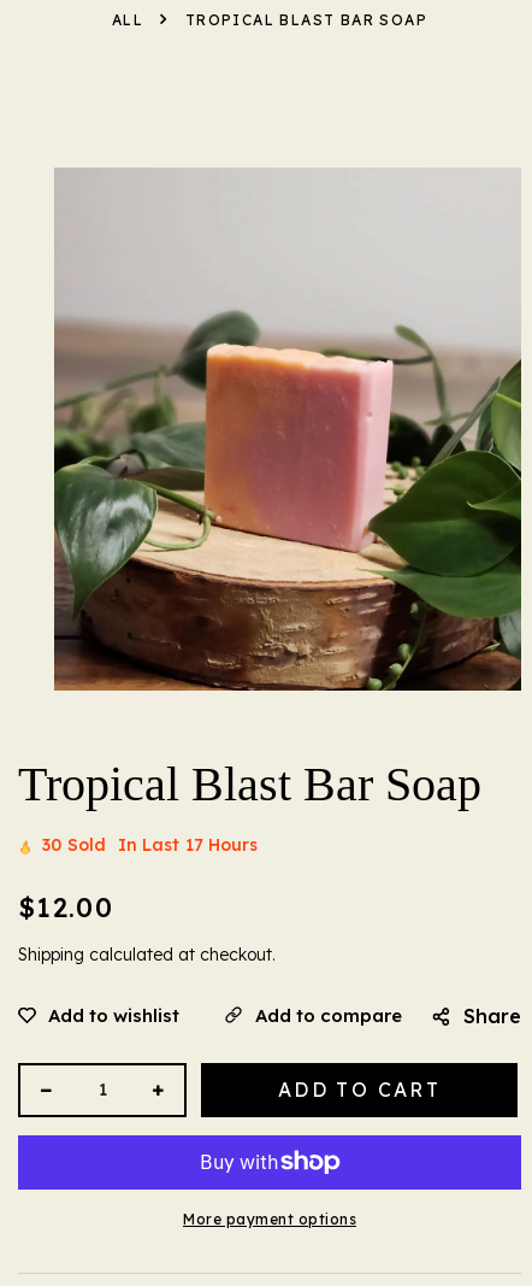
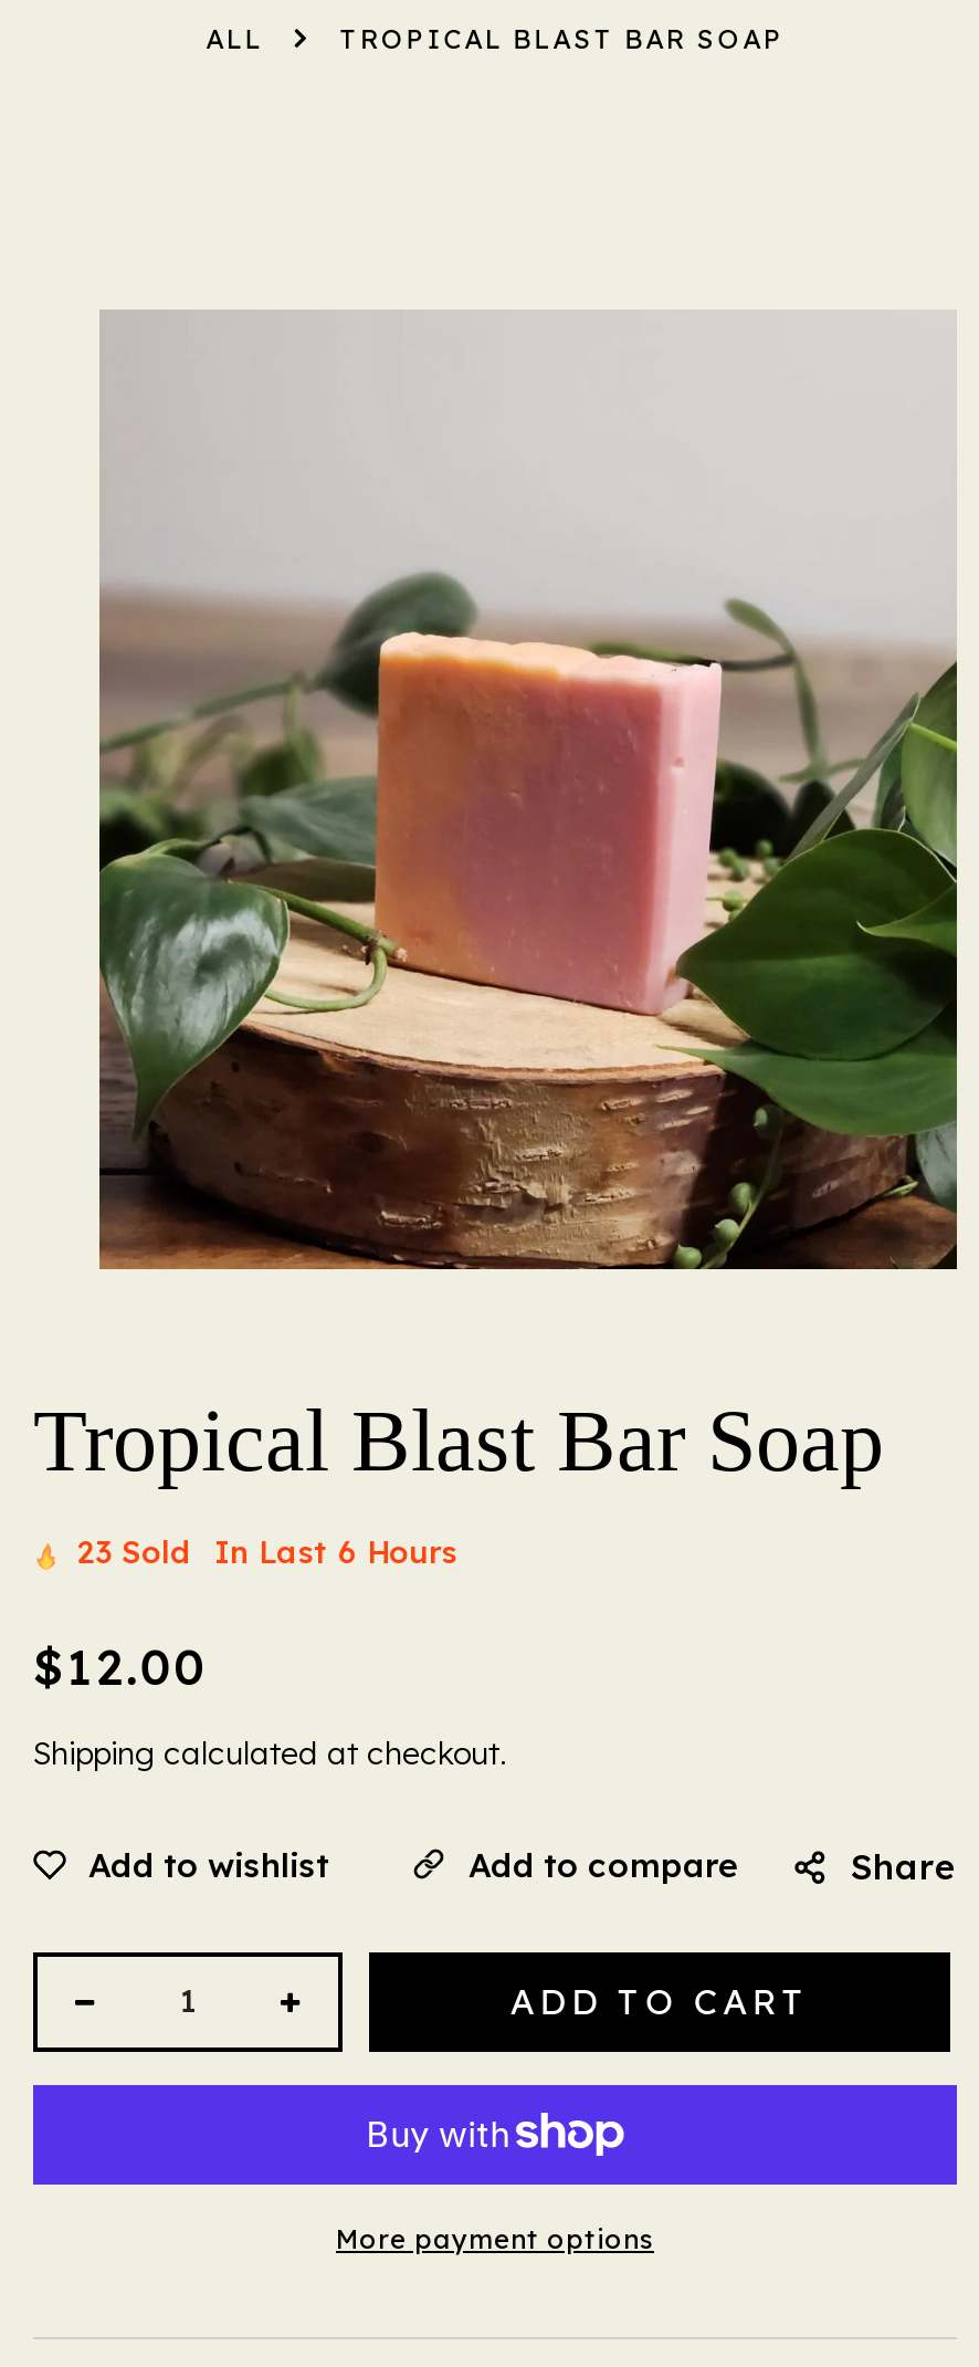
[42,834,258,856] 30 Sold In Last 17 Hours -> [77,1533,457,1573] 23 Sold In Last 6 Hours

